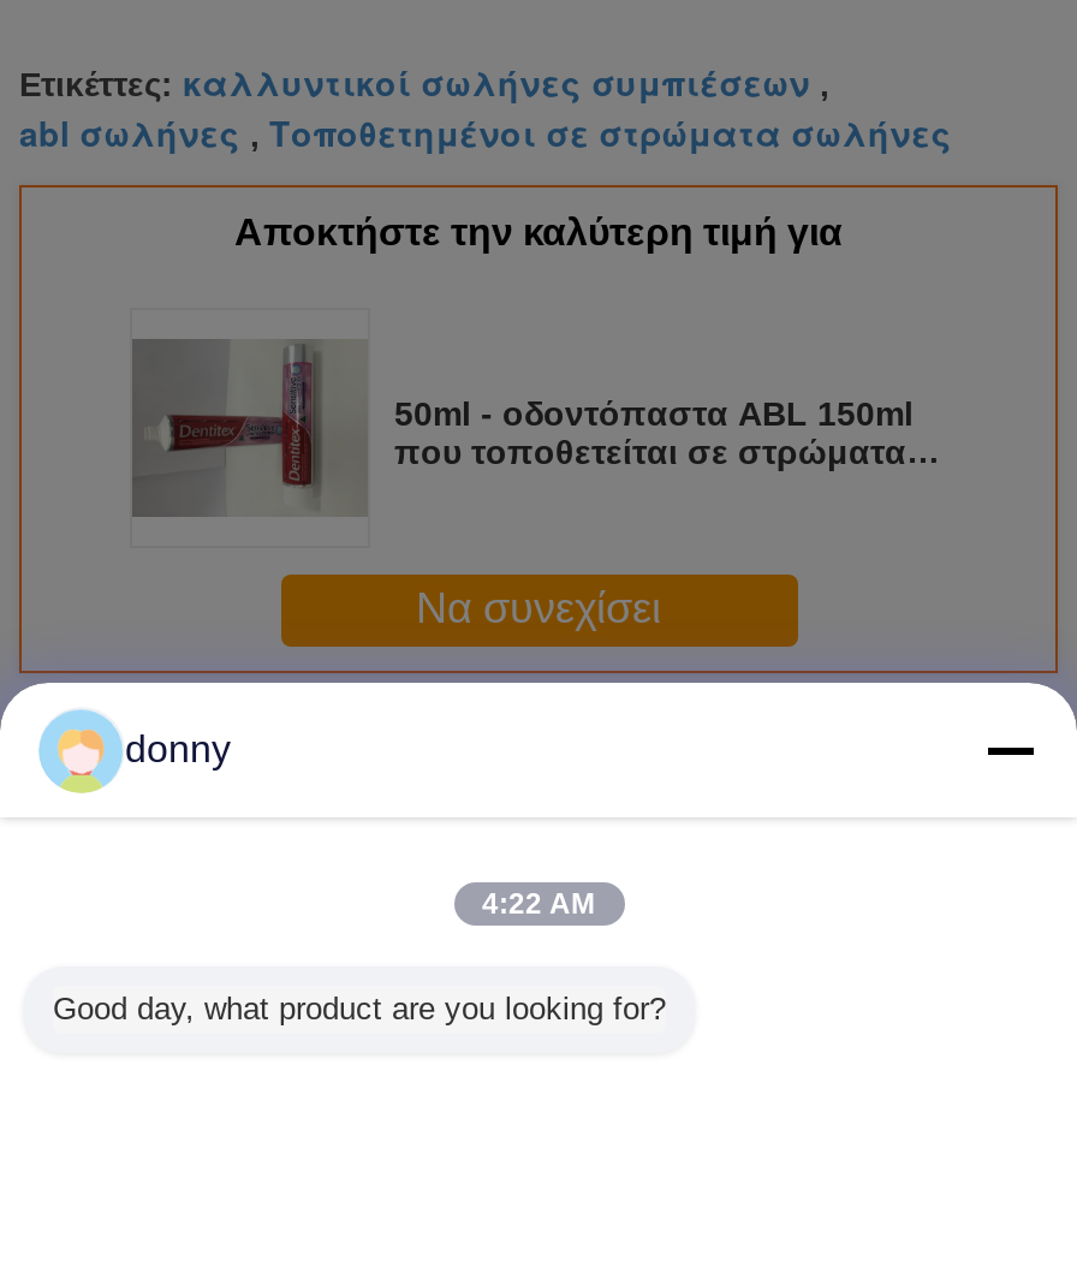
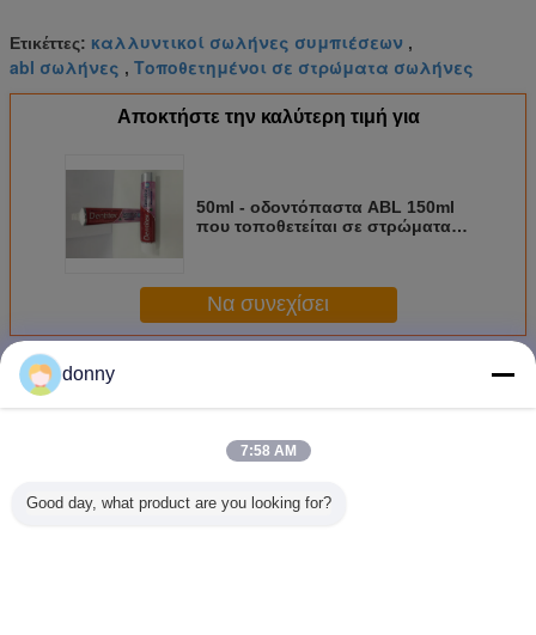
[482,887,595,921] 4:22 AM -> [240,442,296,459] 7:58 AM

